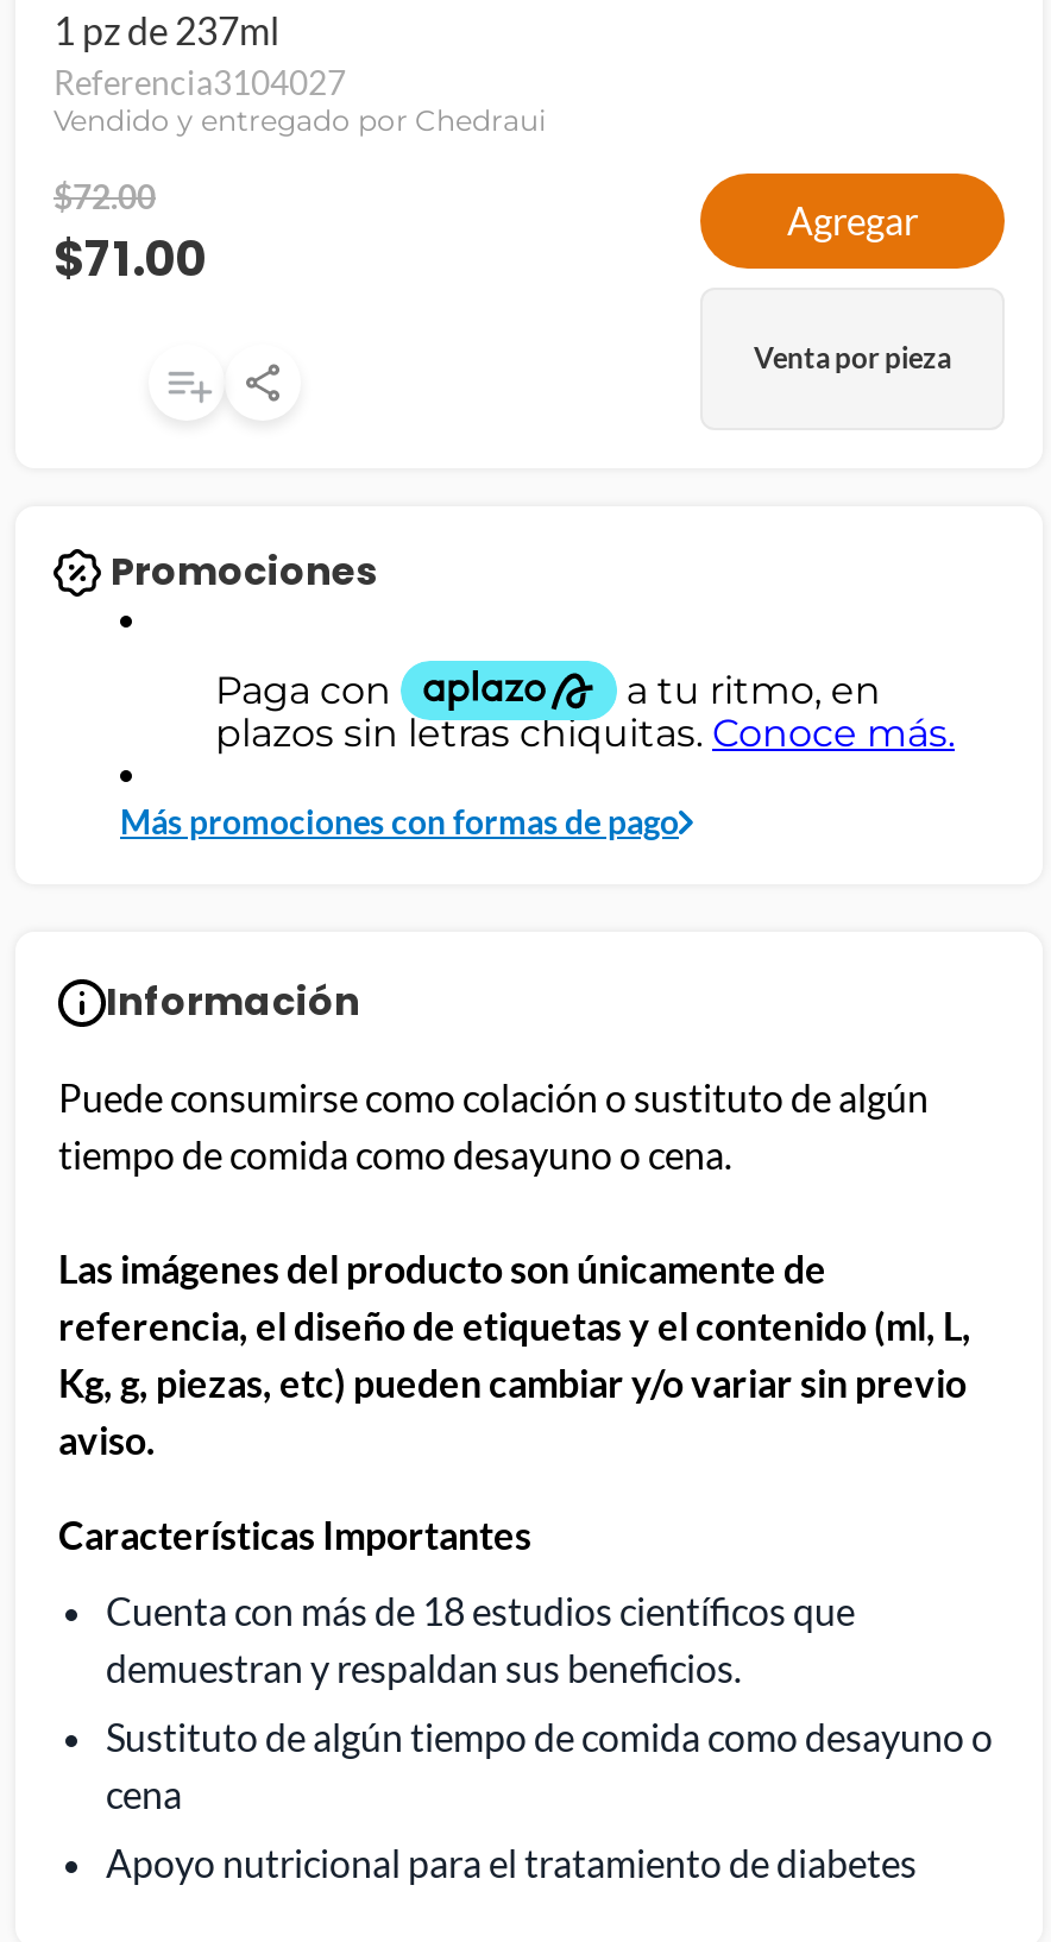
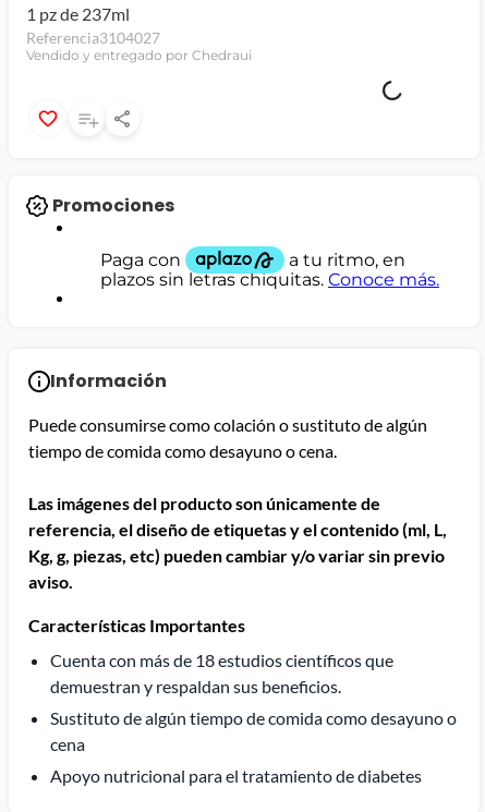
[54,177,951,376] $72.00 | Agregar | Venta por pieza -> none
[54,227,206,293] $71.00 -> none
[120,802,679,842] Más promociones con formas de pago -> none

